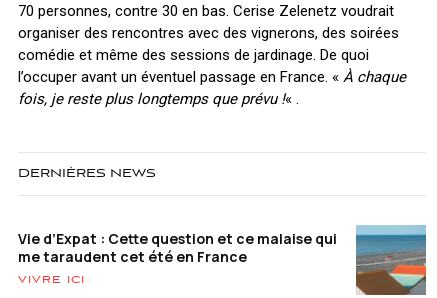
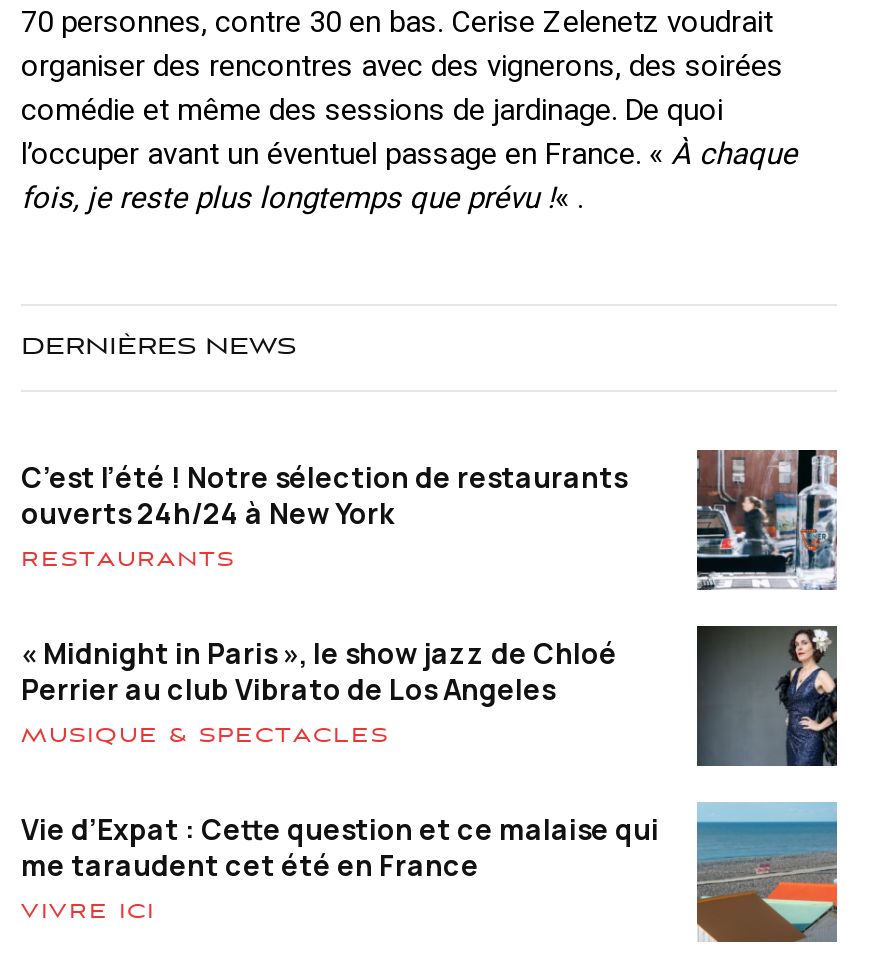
none -> [21,448,839,747] [image] | C’est l’été ! Notre sélection de restaurants | ouverts 24h/24 à New York | RESTAURANTS | « Midnight in Paris », le show jazz de Chloé | Perrier au club Vibrato de Los Angeles | MUSIQUE & SPECTACLES
none -> [695,624,839,768] [image]

